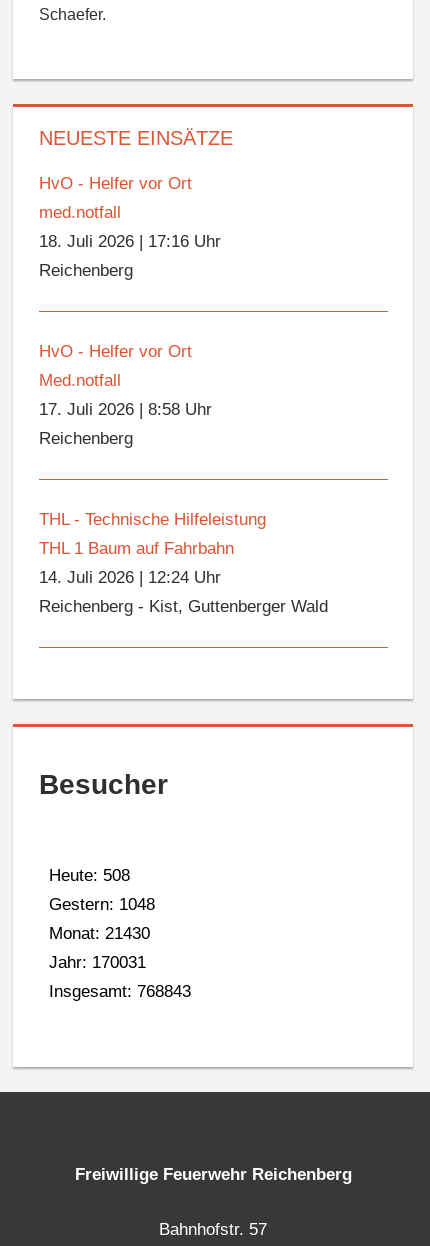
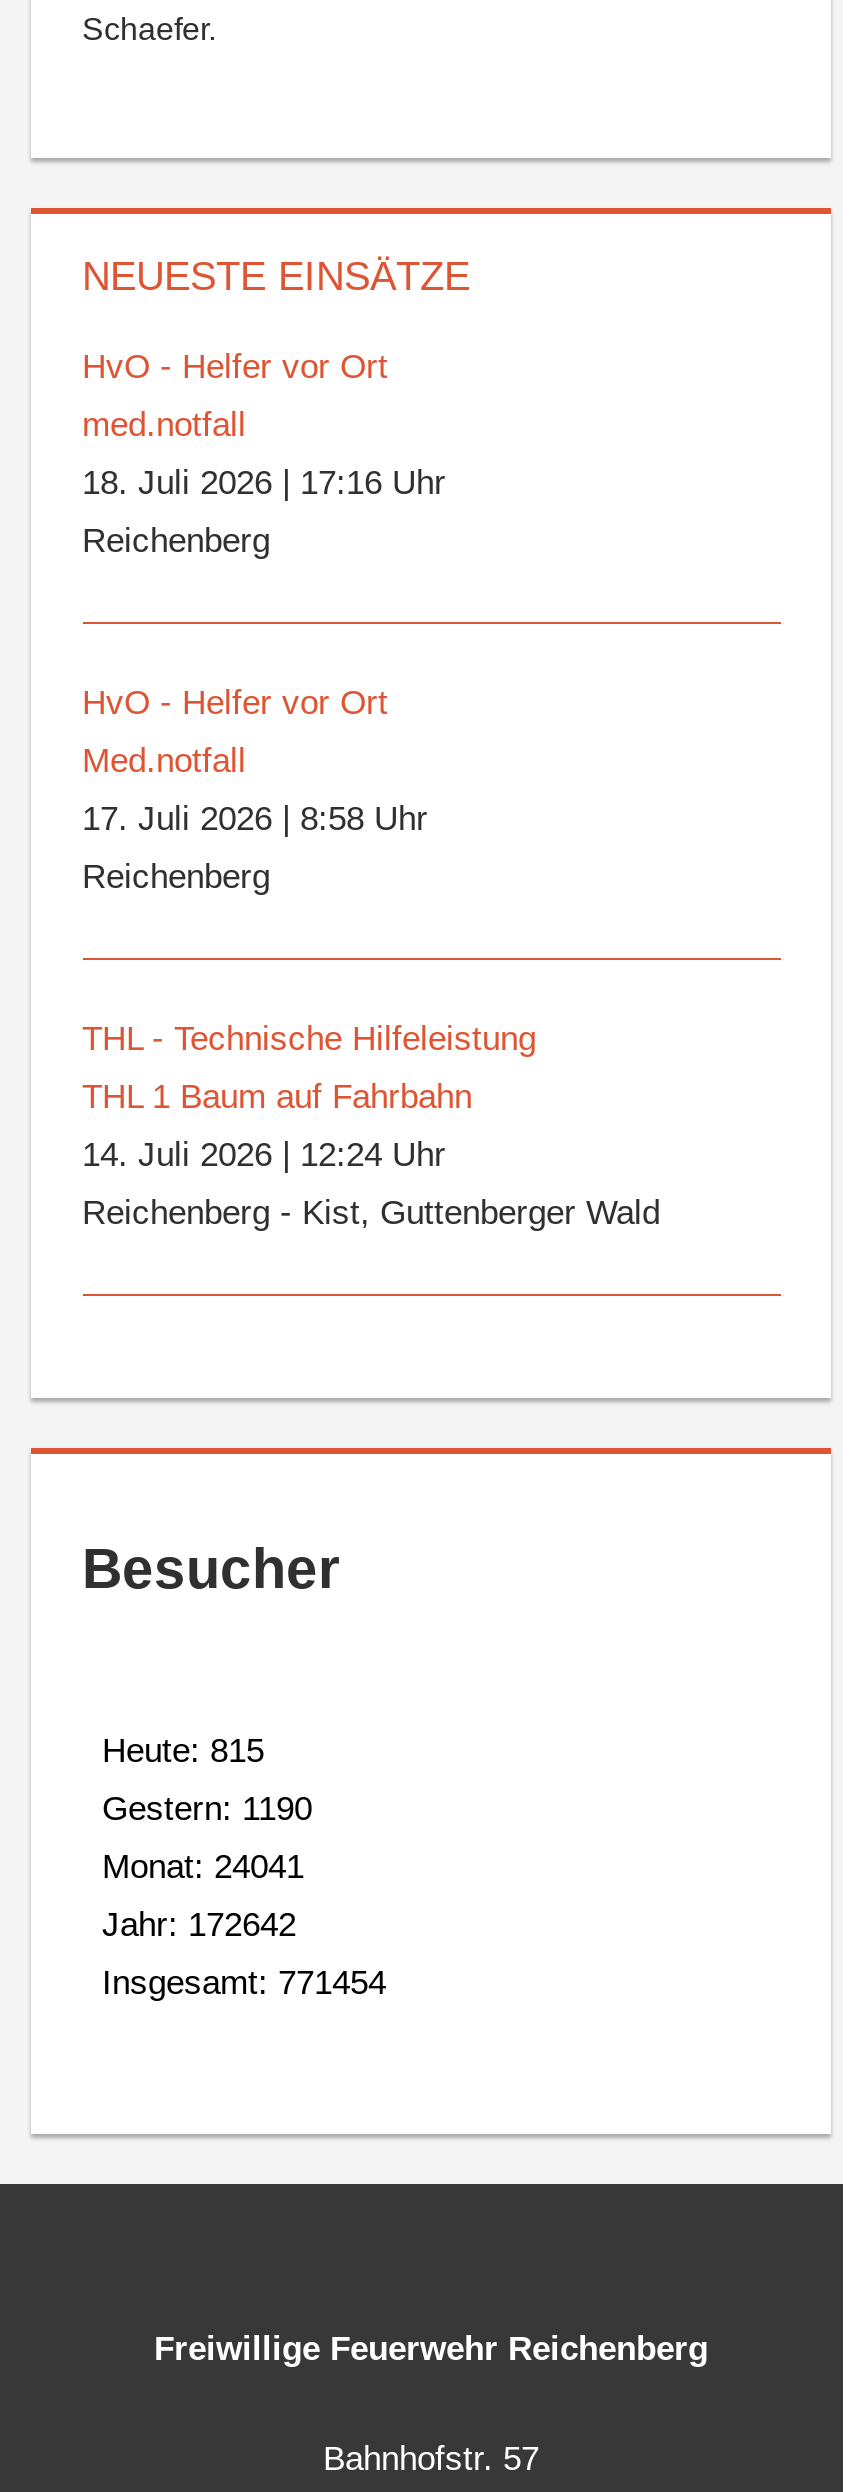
[48,866,129,885] Heute: 508 -> [102,1731,264,1769] Heute: 815
[48,895,154,914] Gestern: 1048 -> [102,1789,312,1827] Gestern: 1190
[48,924,149,943] Monat: 21430 -> [102,1847,304,1885] Monat: 24041
[48,953,145,972] Jahr: 170031 -> [102,1905,296,1943] Jahr: 172642
[48,982,190,1001] Insgesamt: 768843 -> [102,1963,386,2001] Insgesamt: 771454

